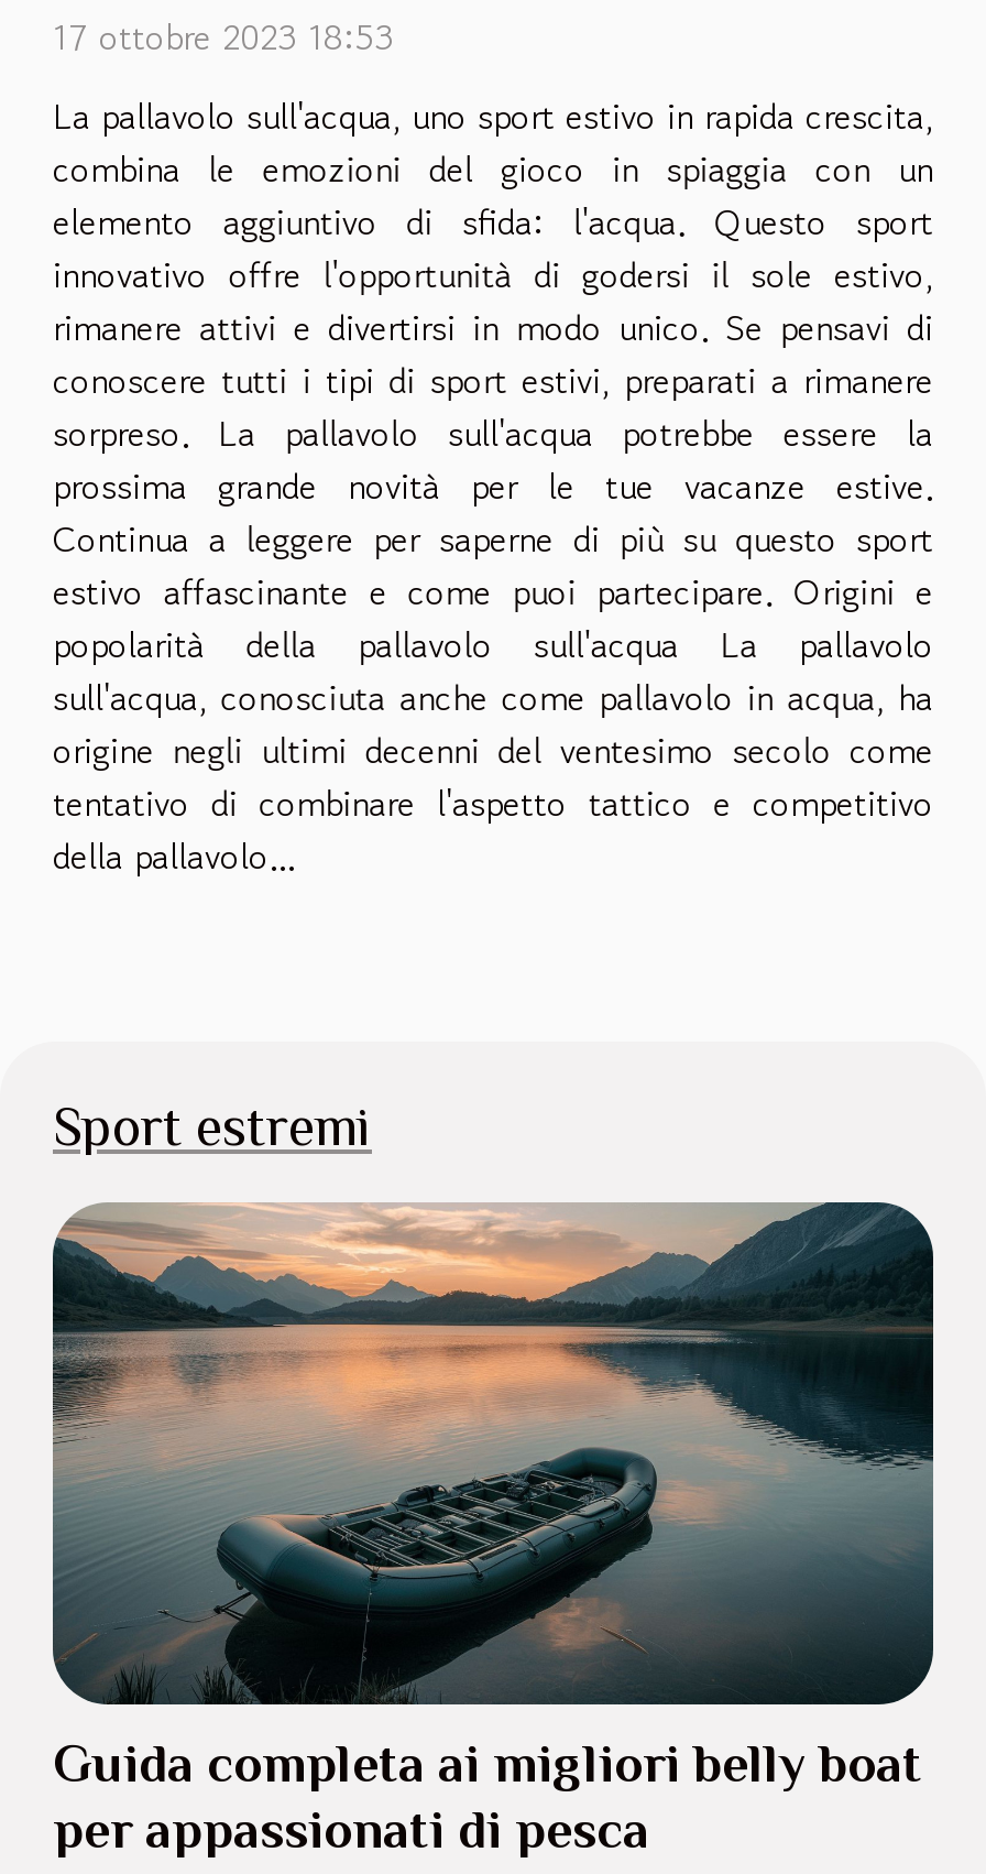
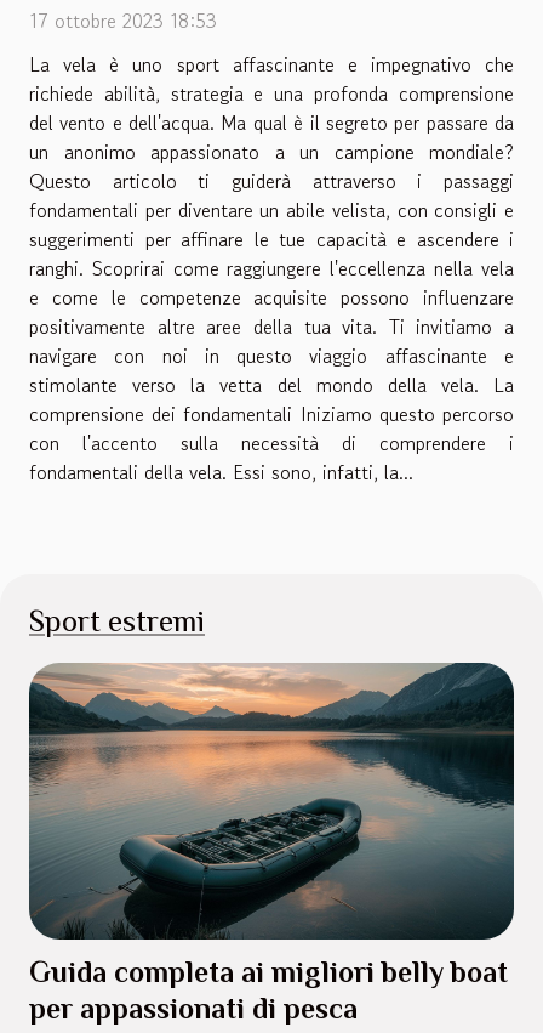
[53,90,933,883] La pallavolo sull'acqua, uno sport estivo in rapida crescita, | combina le emozioni del gioco in spiaggia con un | elemento aggiuntivo di sfida: l'acqua. Questo sport | innovativo offre l'opportunità di godersi il sole estivo, | rimanere attivi e divertirsi in modo unico. Se pensavi di | conoscere tutti i tipi di sport estivi, preparati a rimanere | sorpreso. La pallavolo sull'acqua potrebbe essere la | prossima grande novità per le tue vacanze estive. | Continua a leggere per saperne di più su questo sport | estivo affascinante e come puoi partecipare. Origini e | popolarità della pallavolo sull'acqua La pallavolo | sull'acqua, conosciuta anche come pallavolo in acqua, ha | origine negli ultimi decenni del ventesimo secolo come | tentativo di combinare l'aspetto tattico e competitivo | della pallavolo... -> [29,50,514,487] La vela è uno sport affascinante e impegnativo che | richiede abilità, strategia e una profonda comprensione | del vento e dell'acqua. Ma qual è il segreto per passare da | un anonimo appassionato a un campione mondiale? | Questo articolo ti guiderà attraverso i passaggi | fondamentali per diventare un abile velista, con consigli e | suggerimenti per affinare le tue capacità e ascendere i | ranghi. Scoprirai come raggiungere l'eccellenza nella vela | e come le competenze acquisite possono influenzare | positivamente altre aree della tua vita. Ti invitiamo a | navigare con noi in questo viaggio affascinante e | stimolante verso la vetta del mondo della vela. La | comprensione dei fondamentali Iniziamo questo percorso | con l'accento sulla necessità di comprendere i | fondamentali della vela. Essi sono, infatti, la...

